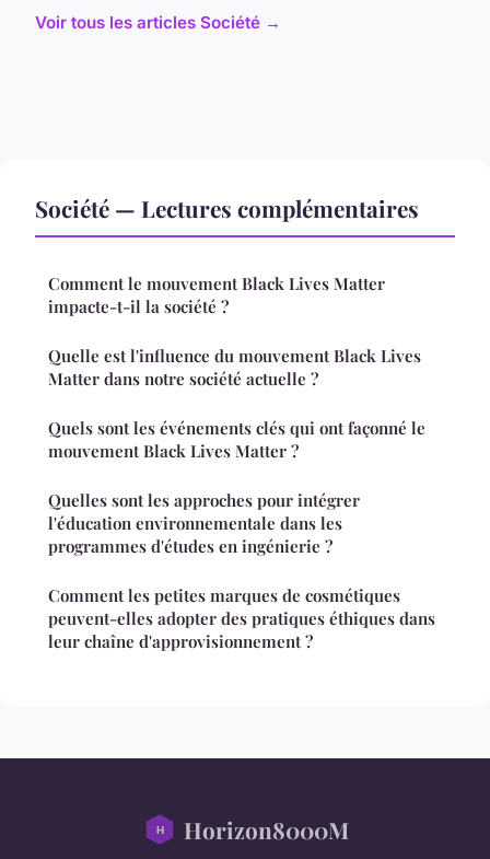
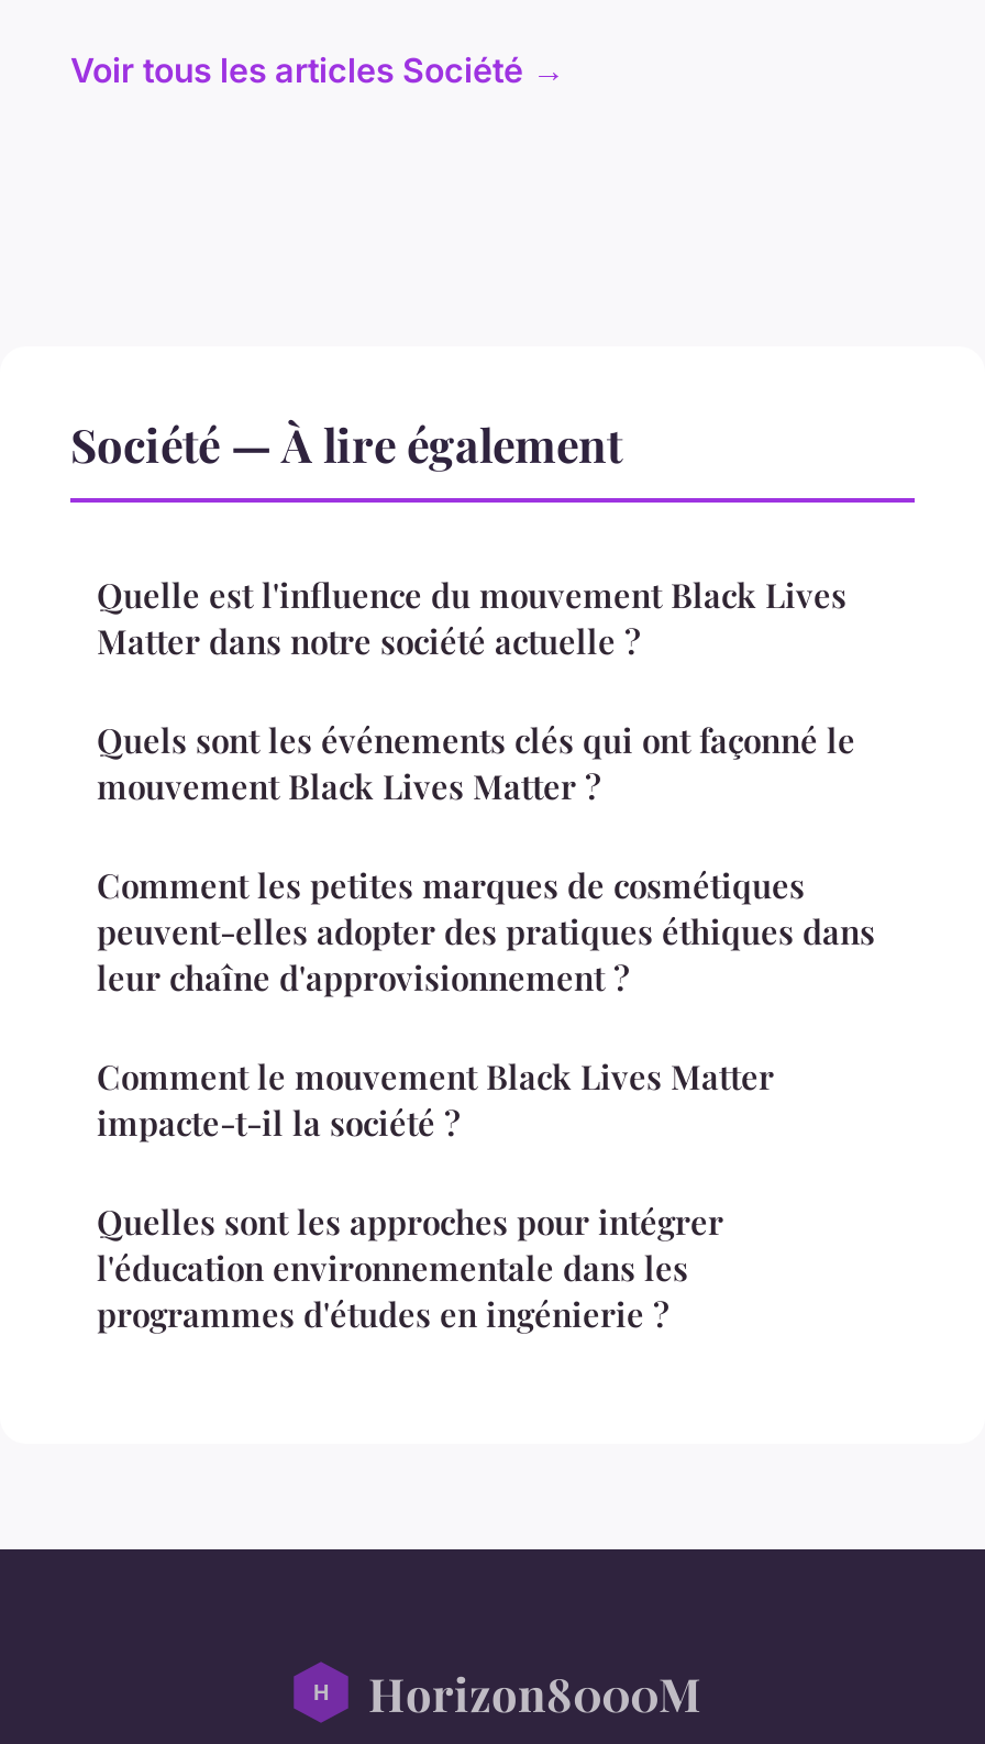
[35,192,419,223] Société — Lectures complémentaires -> [70,411,622,473] Société — À lire également
moved [48,272,385,317] -> [97,1054,774,1144]: Comment le mouvement Black Lives Matter | impacte-t-il la société ?
moved [48,344,425,461] -> [97,572,855,807]: Quelle est l'influence du mouvement Black Lives | Matter dans notre société actuelle ? | Quels sont les événements clés qui ont façonné le | mouvement Black Lives Matter ?
moved [48,489,360,557] -> [97,1199,723,1335]: Quelles sont les approches pour intégrer | l'éducation environnementale dans les | programmes d'études en ingénierie ?
moved [48,584,435,652] -> [97,862,875,999]: Comment les petites marques de cosmétiques | peuvent-elles adopter des pratiques éthiques dans | leur chaîne d'approvisionnement ?

